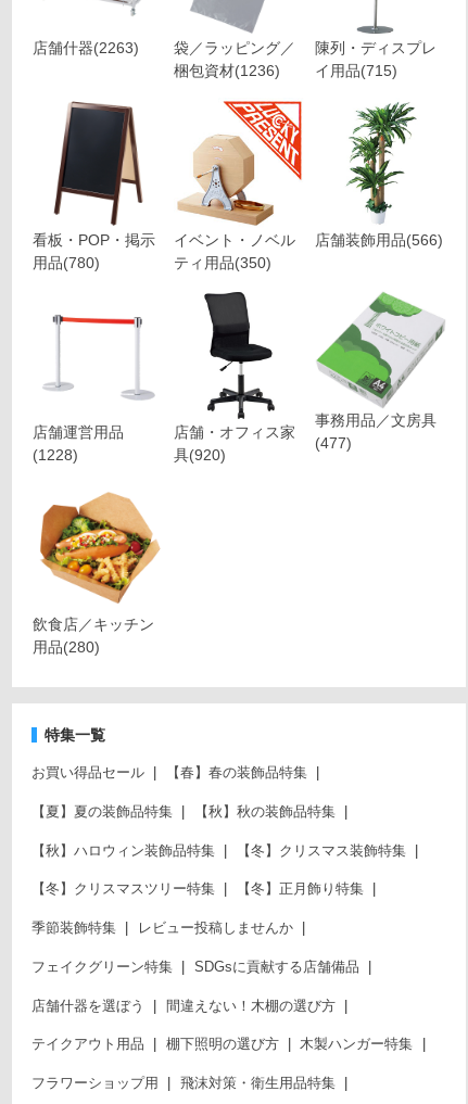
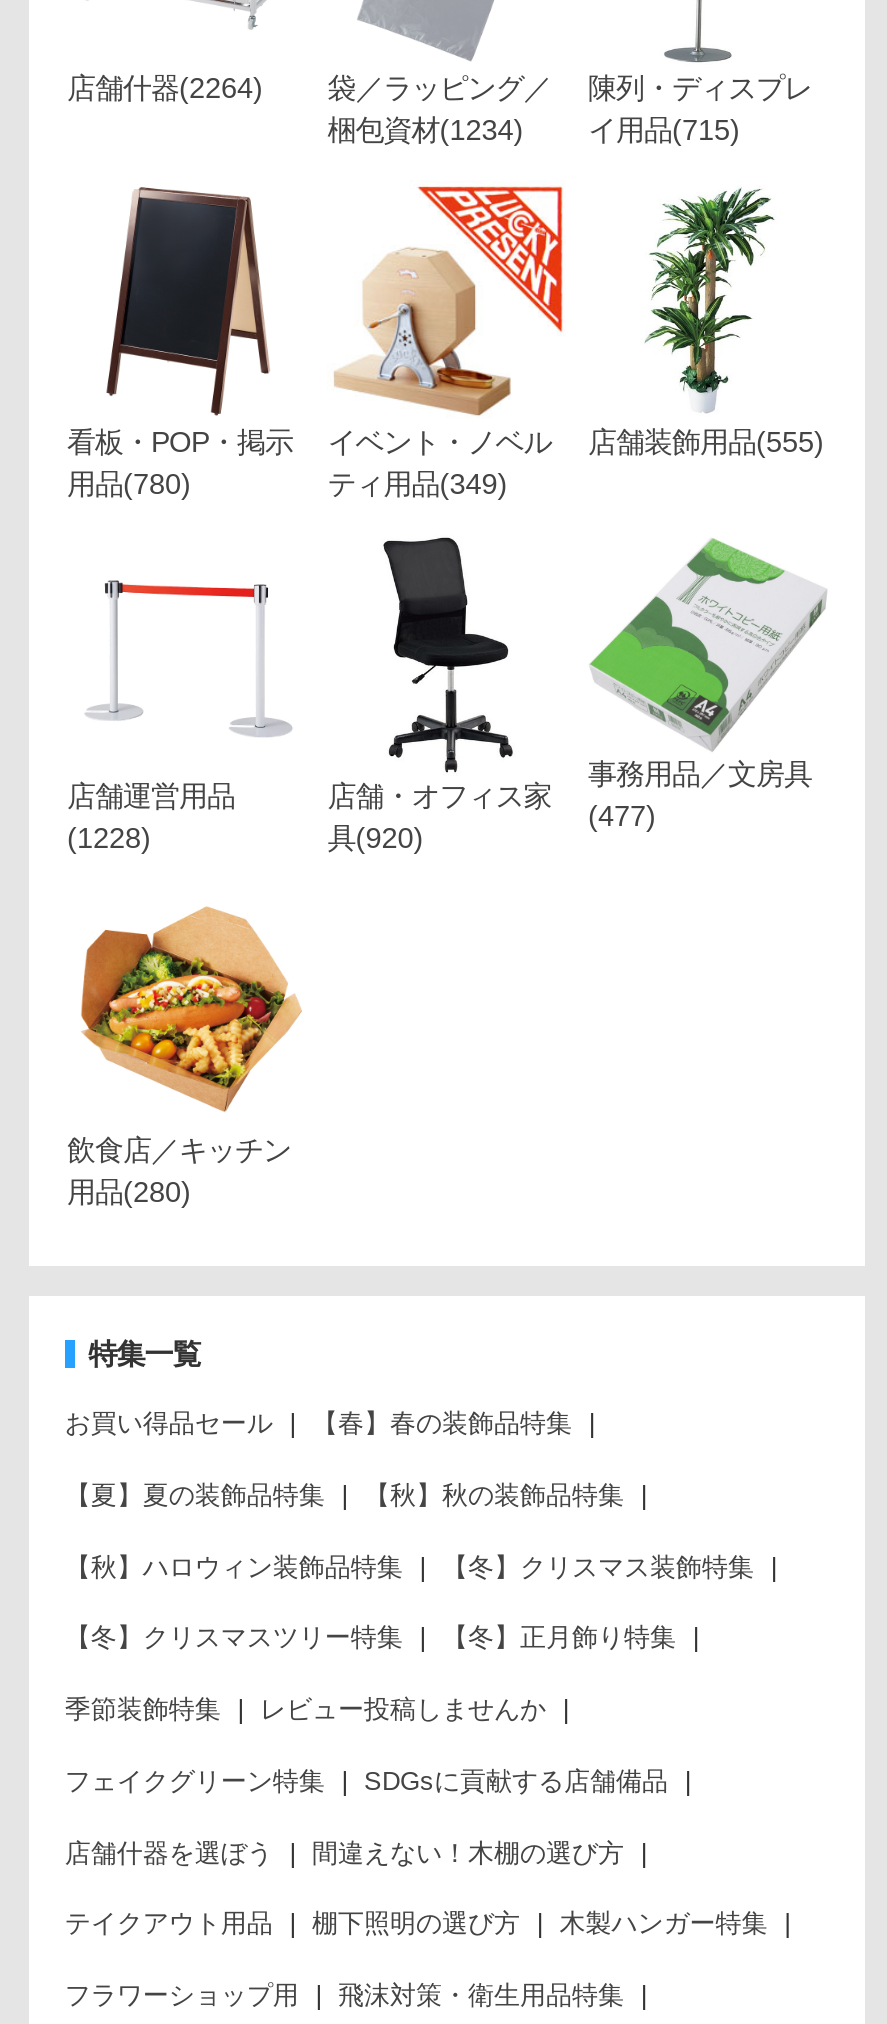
[33,39,139,56] 店舗什器(2263) -> [67,71,263,103] 店舗什器(2264)
[174,61,280,79] 梱包資材(1236) -> [327,113,523,145] 梱包資材(1234)
[315,231,444,248] 店舗装飾用品(566) -> [588,425,824,457] 店舗装飾用品(555)
[174,253,272,271] ティ用品(350) -> [327,467,507,499] ティ用品(349)

